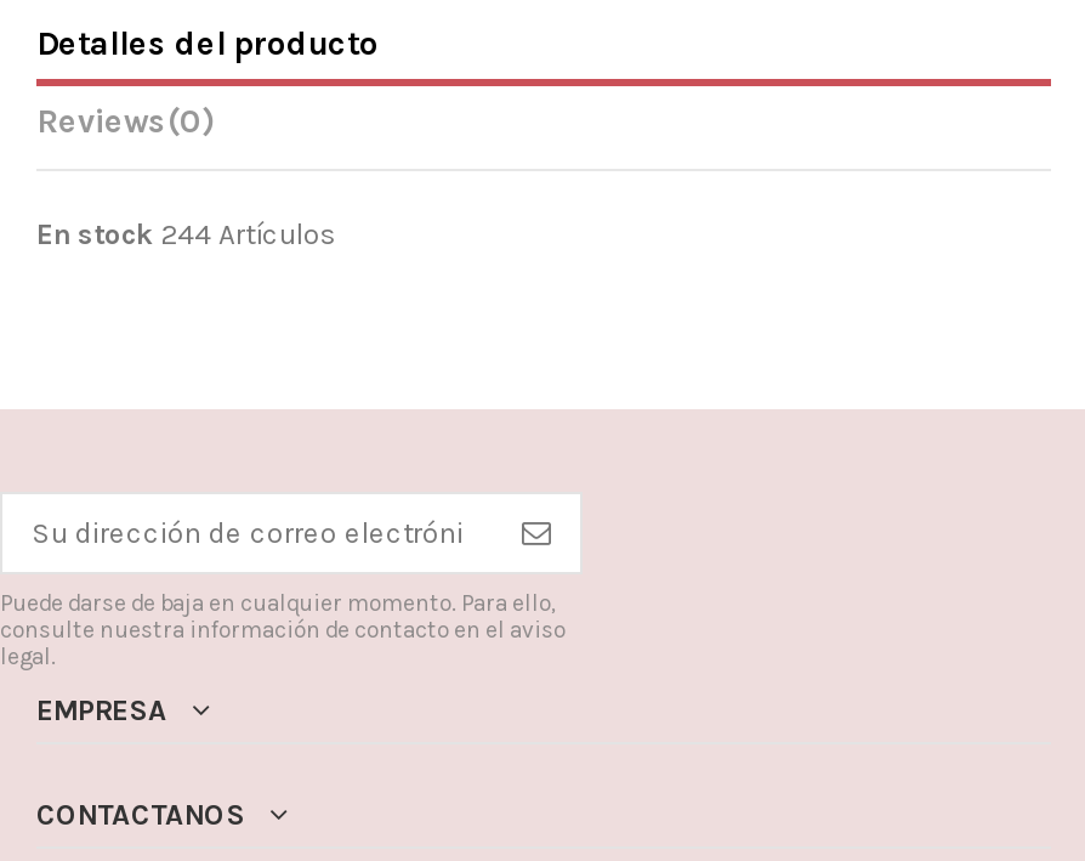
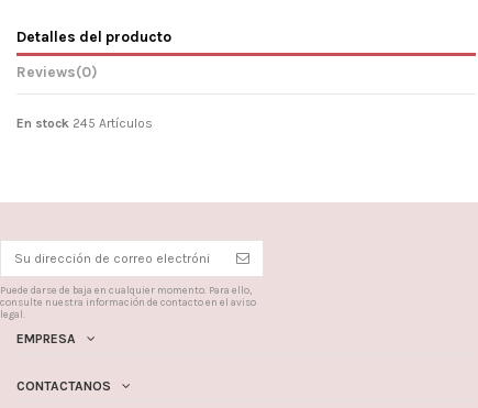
[36,219,337,253] En stock 244 Artículos -> [16,116,153,131] En stock 245 Artículos

